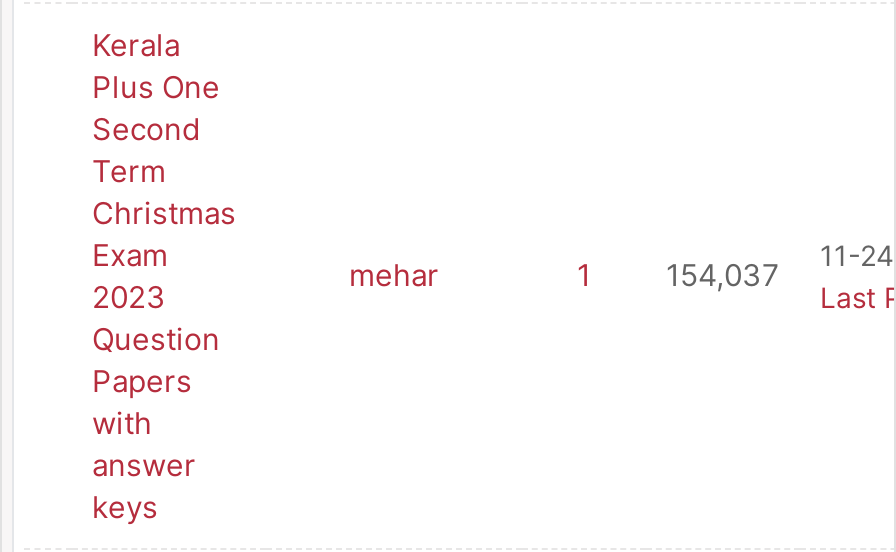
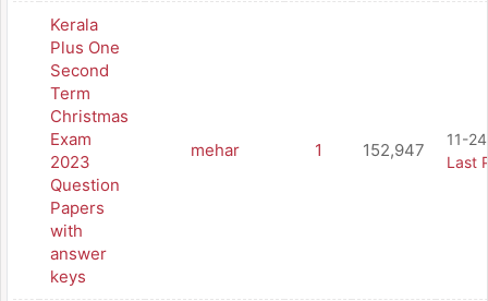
[577,256,780,294] 1 154,037 -> [314,140,425,160] 1 152,947

